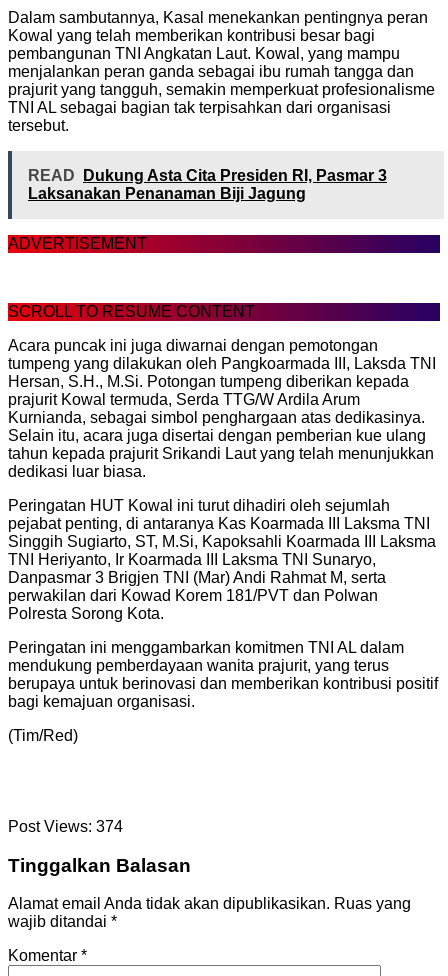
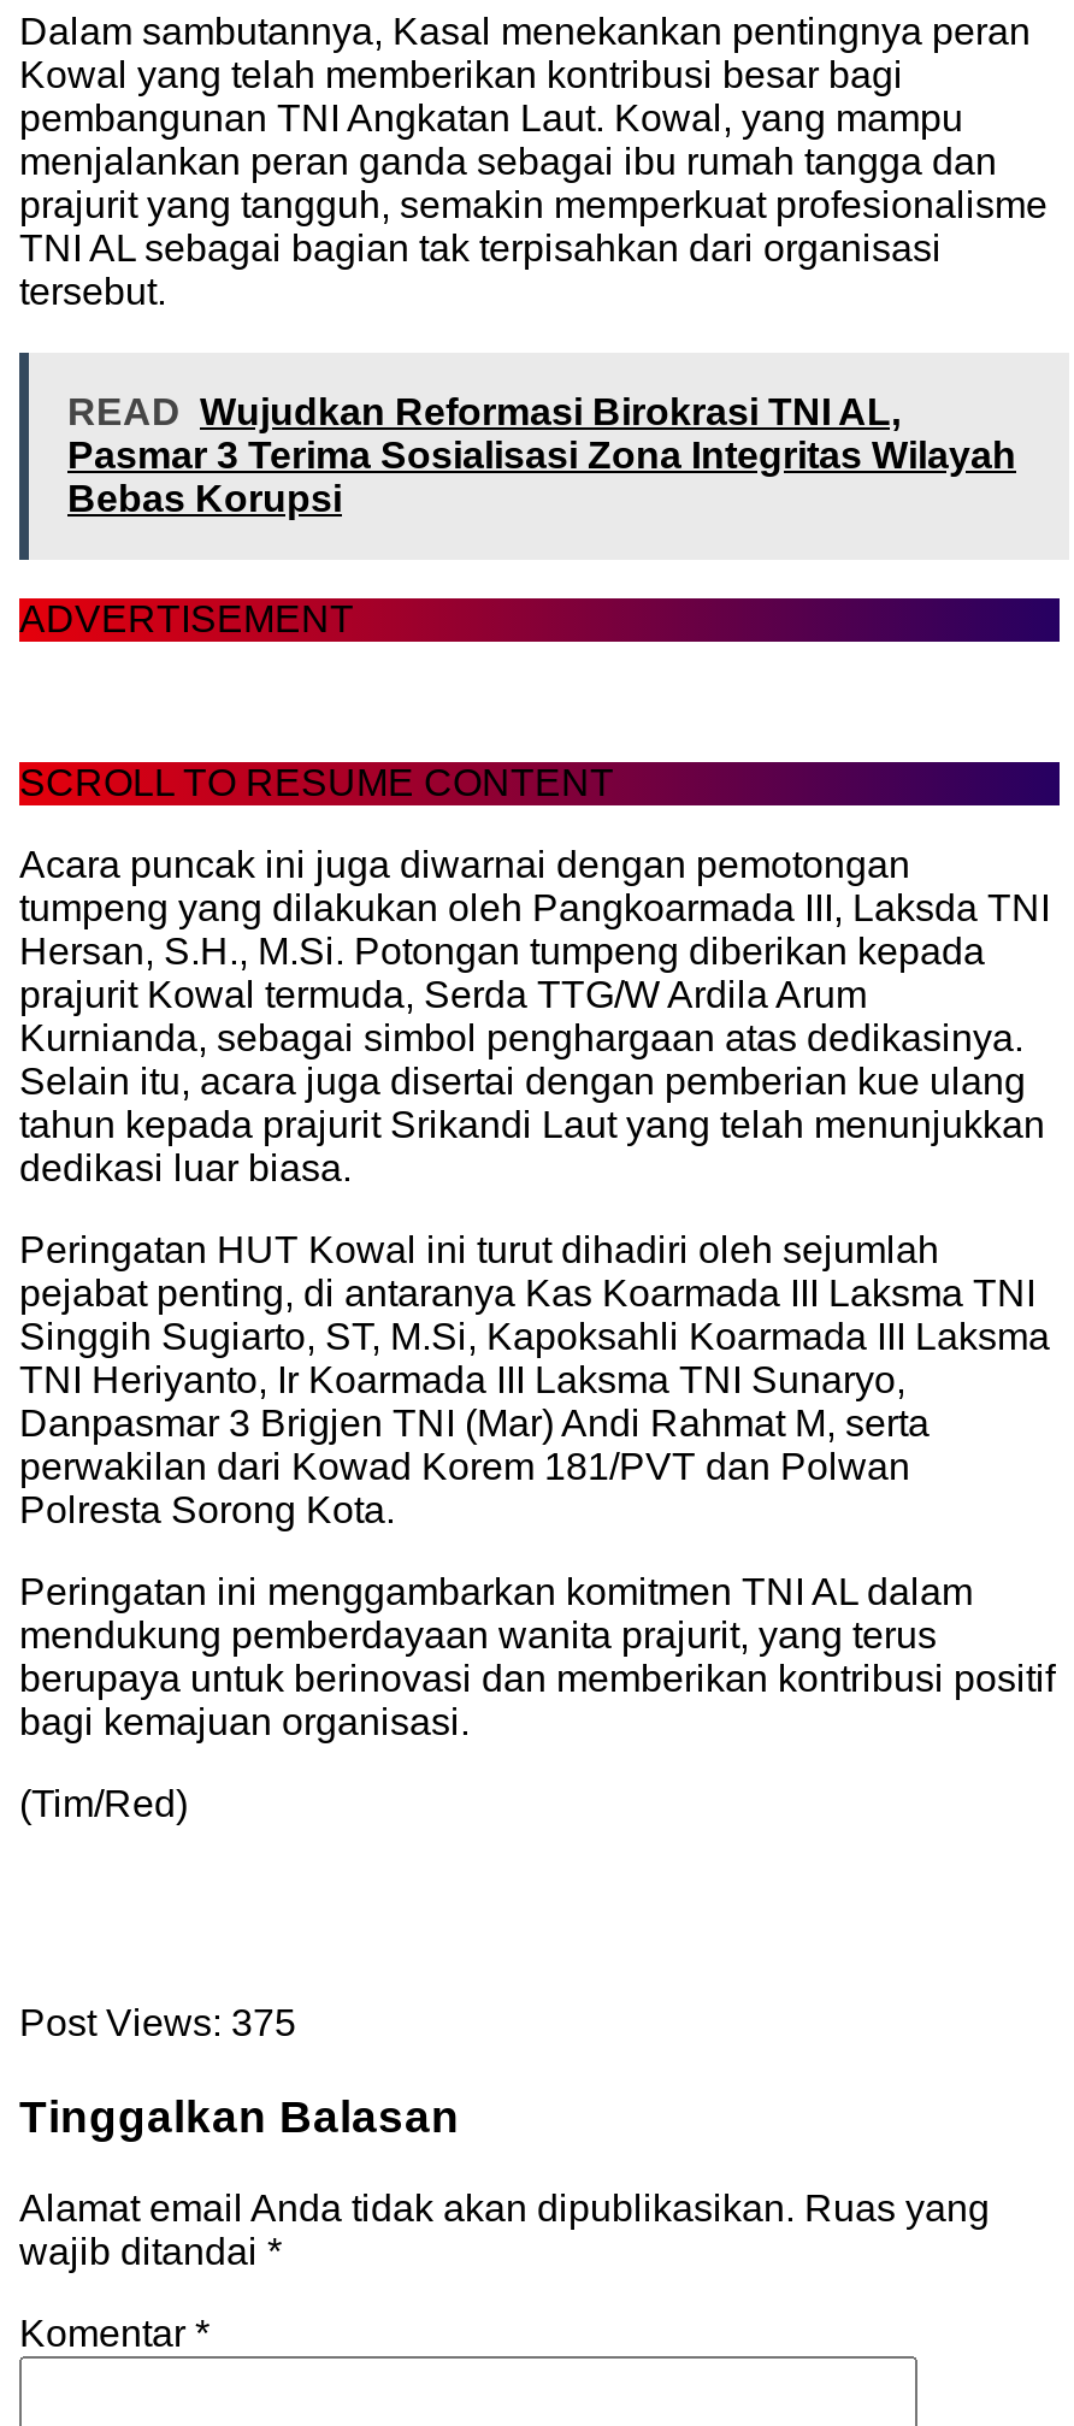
[28,167,387,202] READ Dukung Asta Cita Presiden RI, Pasmar 3 | Laksanakan Penanaman Biji Jagung -> [67,391,1016,519] READ Wujudkan Reformasi Birokrasi TNI AL, | Pasmar 3 Terima Sosialisasi Zona Integritas Wilayah | Bebas Korupsi
[8,818,123,835] Post Views: 374 -> [19,2002,296,2043] Post Views: 375

